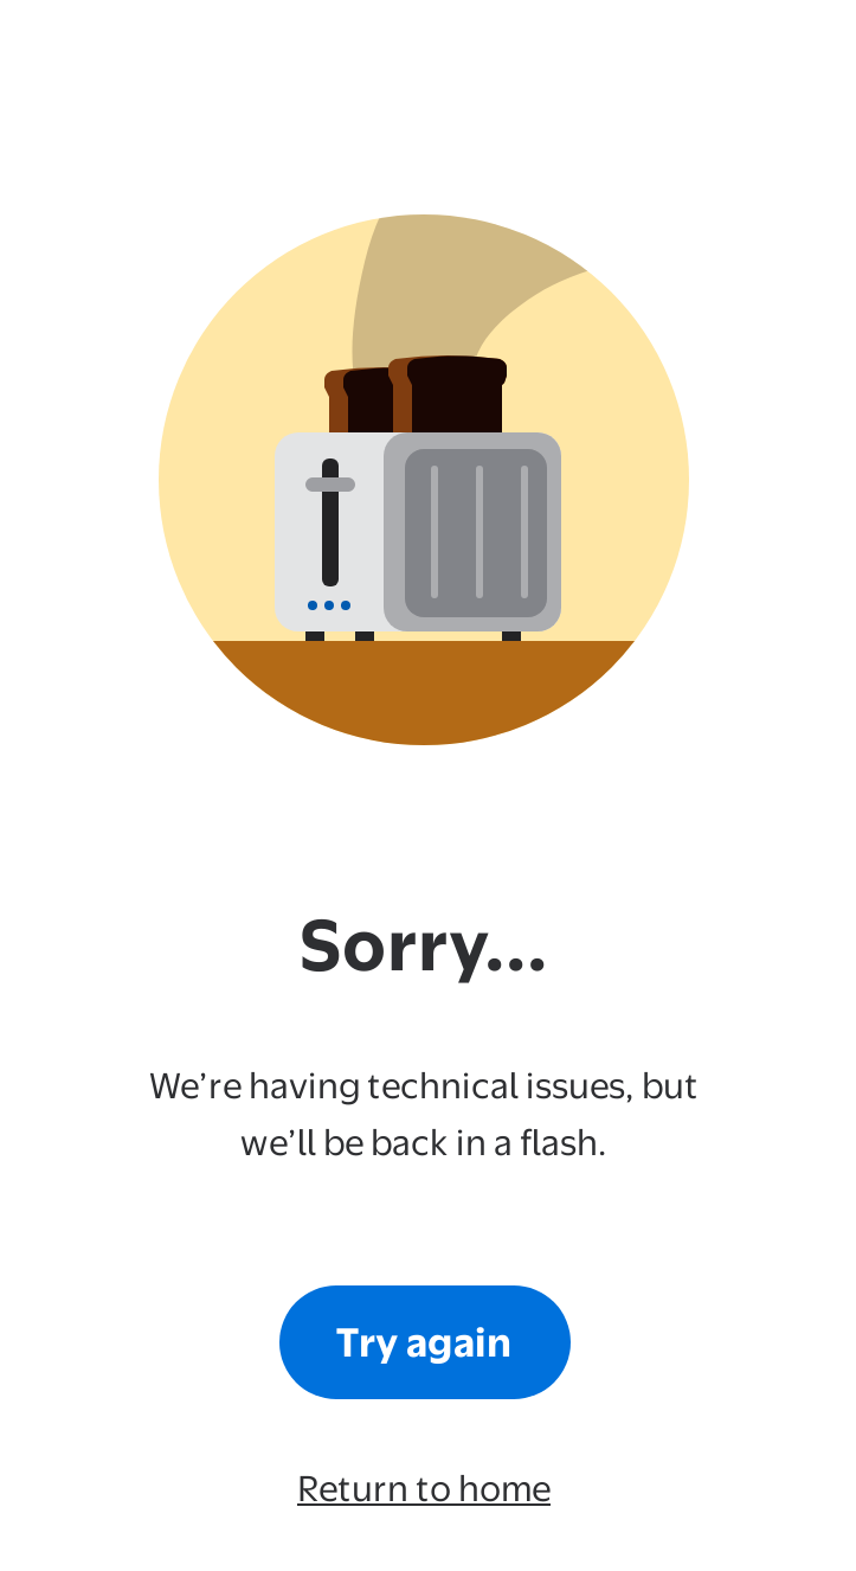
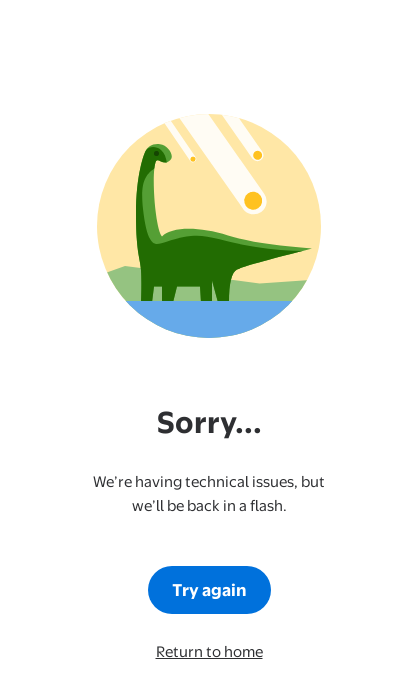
[185,214,658,748] [image] -> [107,115,311,339] [image]

